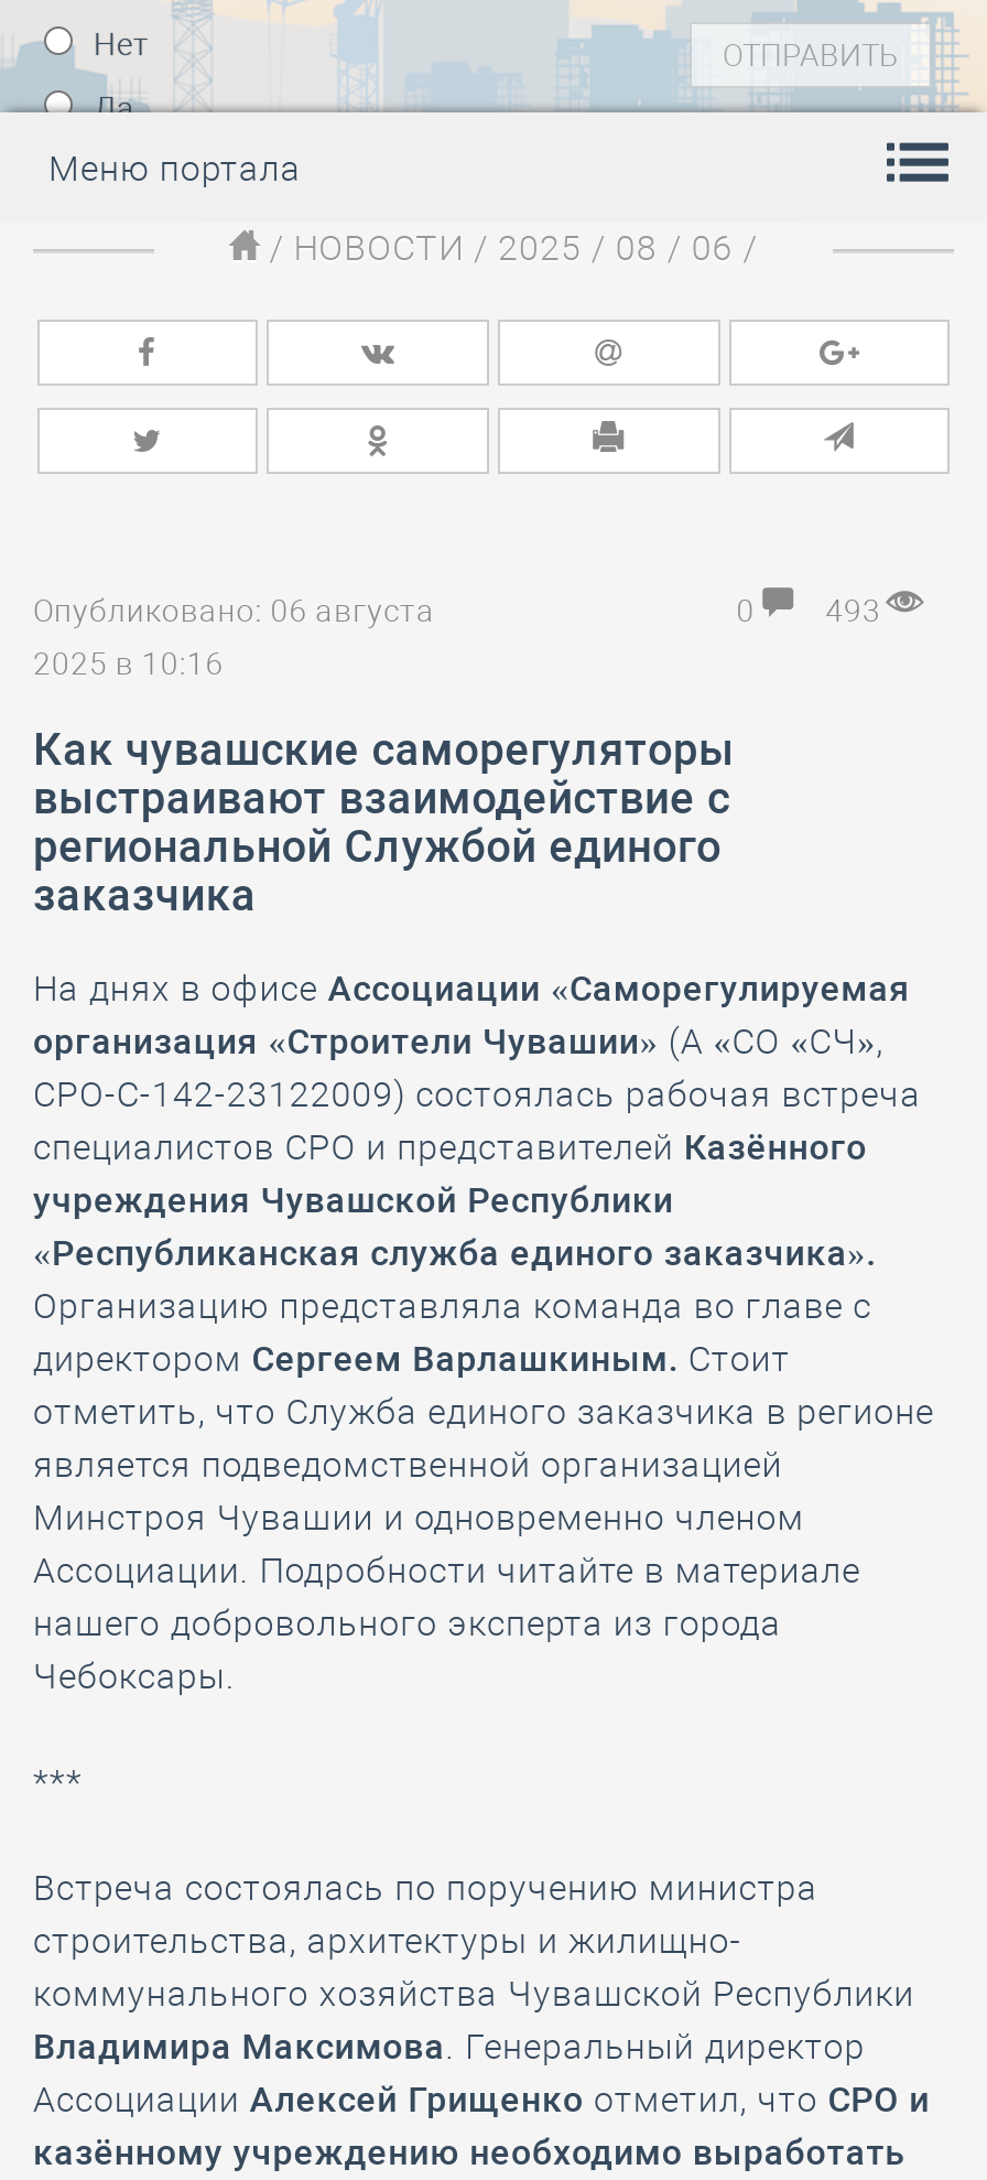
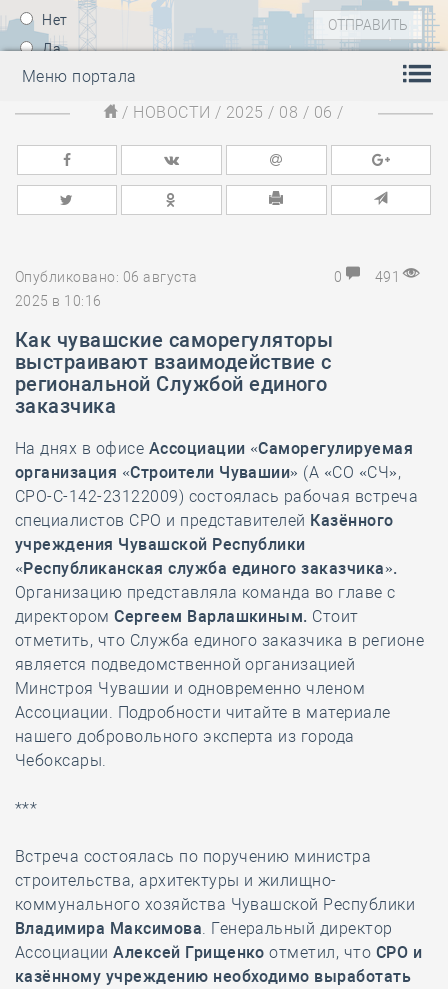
[736,593,889,628] 0 493 -> [334,269,403,285] 0 491

